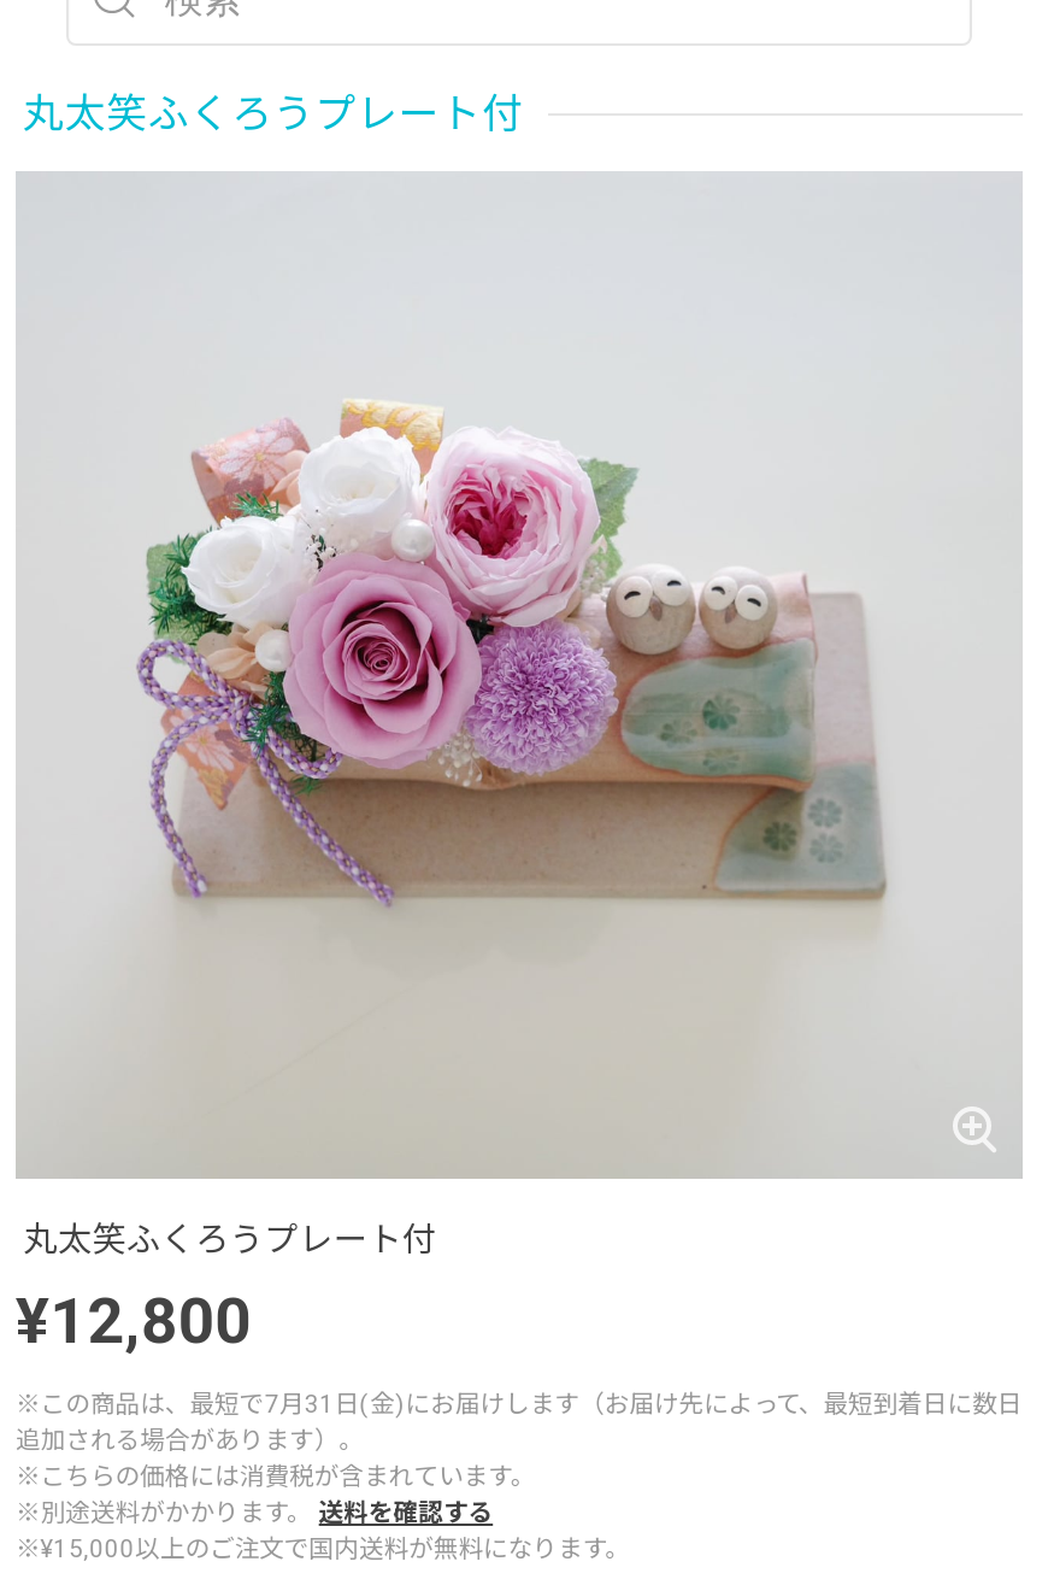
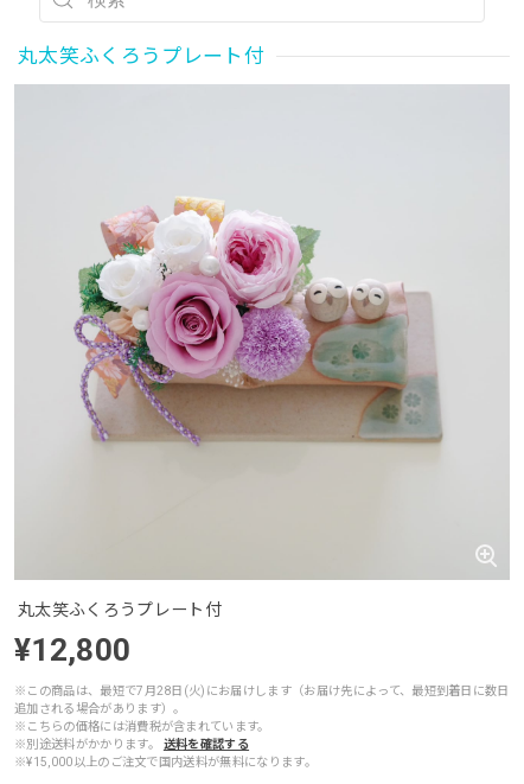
[16,1389,1022,1420] ※この商品は、最短で7月31日(金)にお届けします（お届け先によって、最短到着日に数日 -> [14,683,510,699] ※この商品は、最短で7月28日(火)にお届けします（お届け先によって、最短到着日に数日

